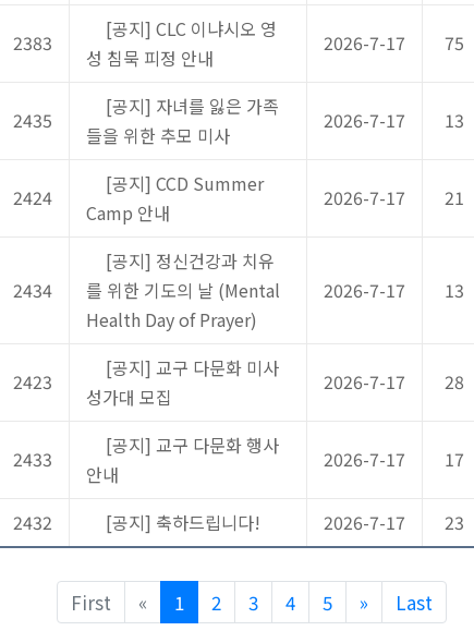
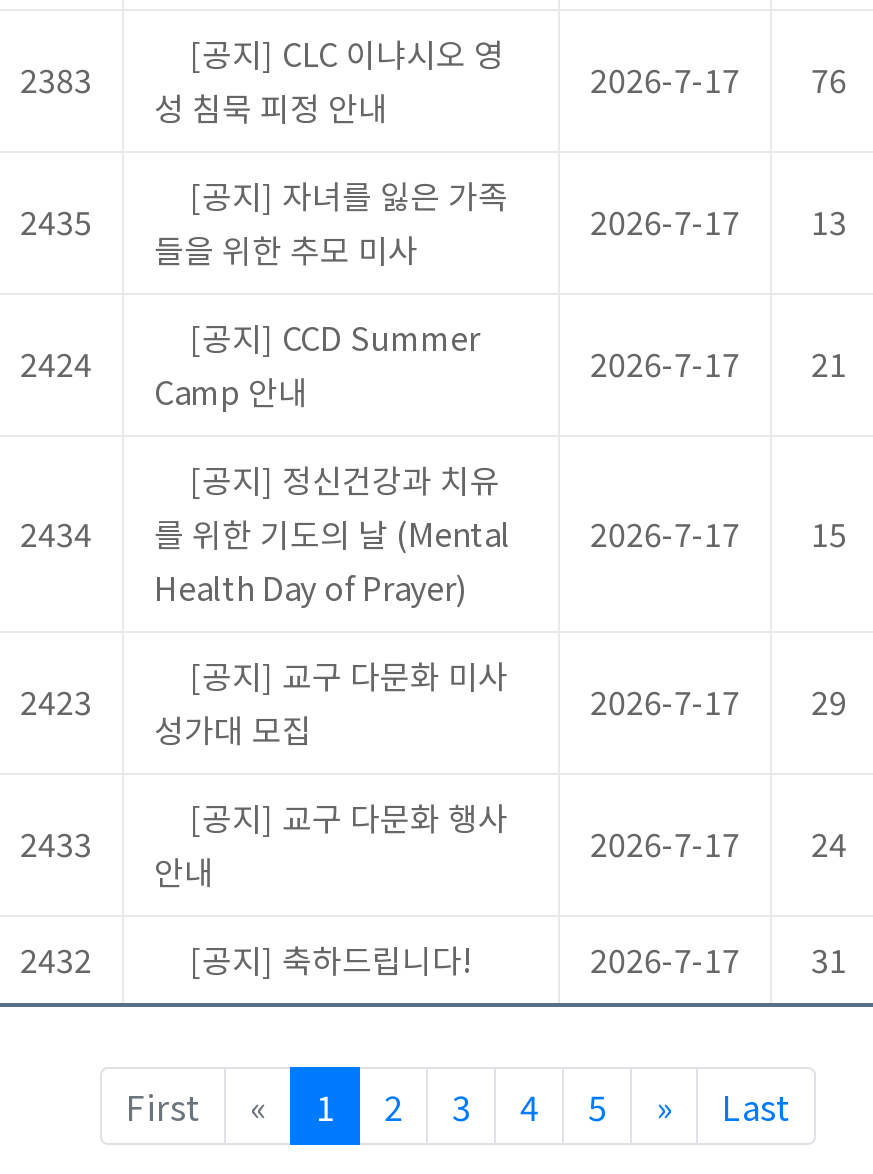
[324,29,464,55] 2026-7-17 75 -> [590,55,847,103] 2026-7-17 76
[13,277,464,303] 2434 를 위한 기도의 날 (Mental 2026-7-17 13 -> [20,509,847,557] 2434 를 위한 기도의 날 (Mental 2026-7-17 15
[324,368,464,394] 2026-7-17 28 -> [590,677,847,725] 2026-7-17 29
[324,446,464,472] 2026-7-17 17 -> [590,819,847,867] 2026-7-17 24
[324,509,464,535] 2026-7-17 23 -> [590,935,847,983] 2026-7-17 31

